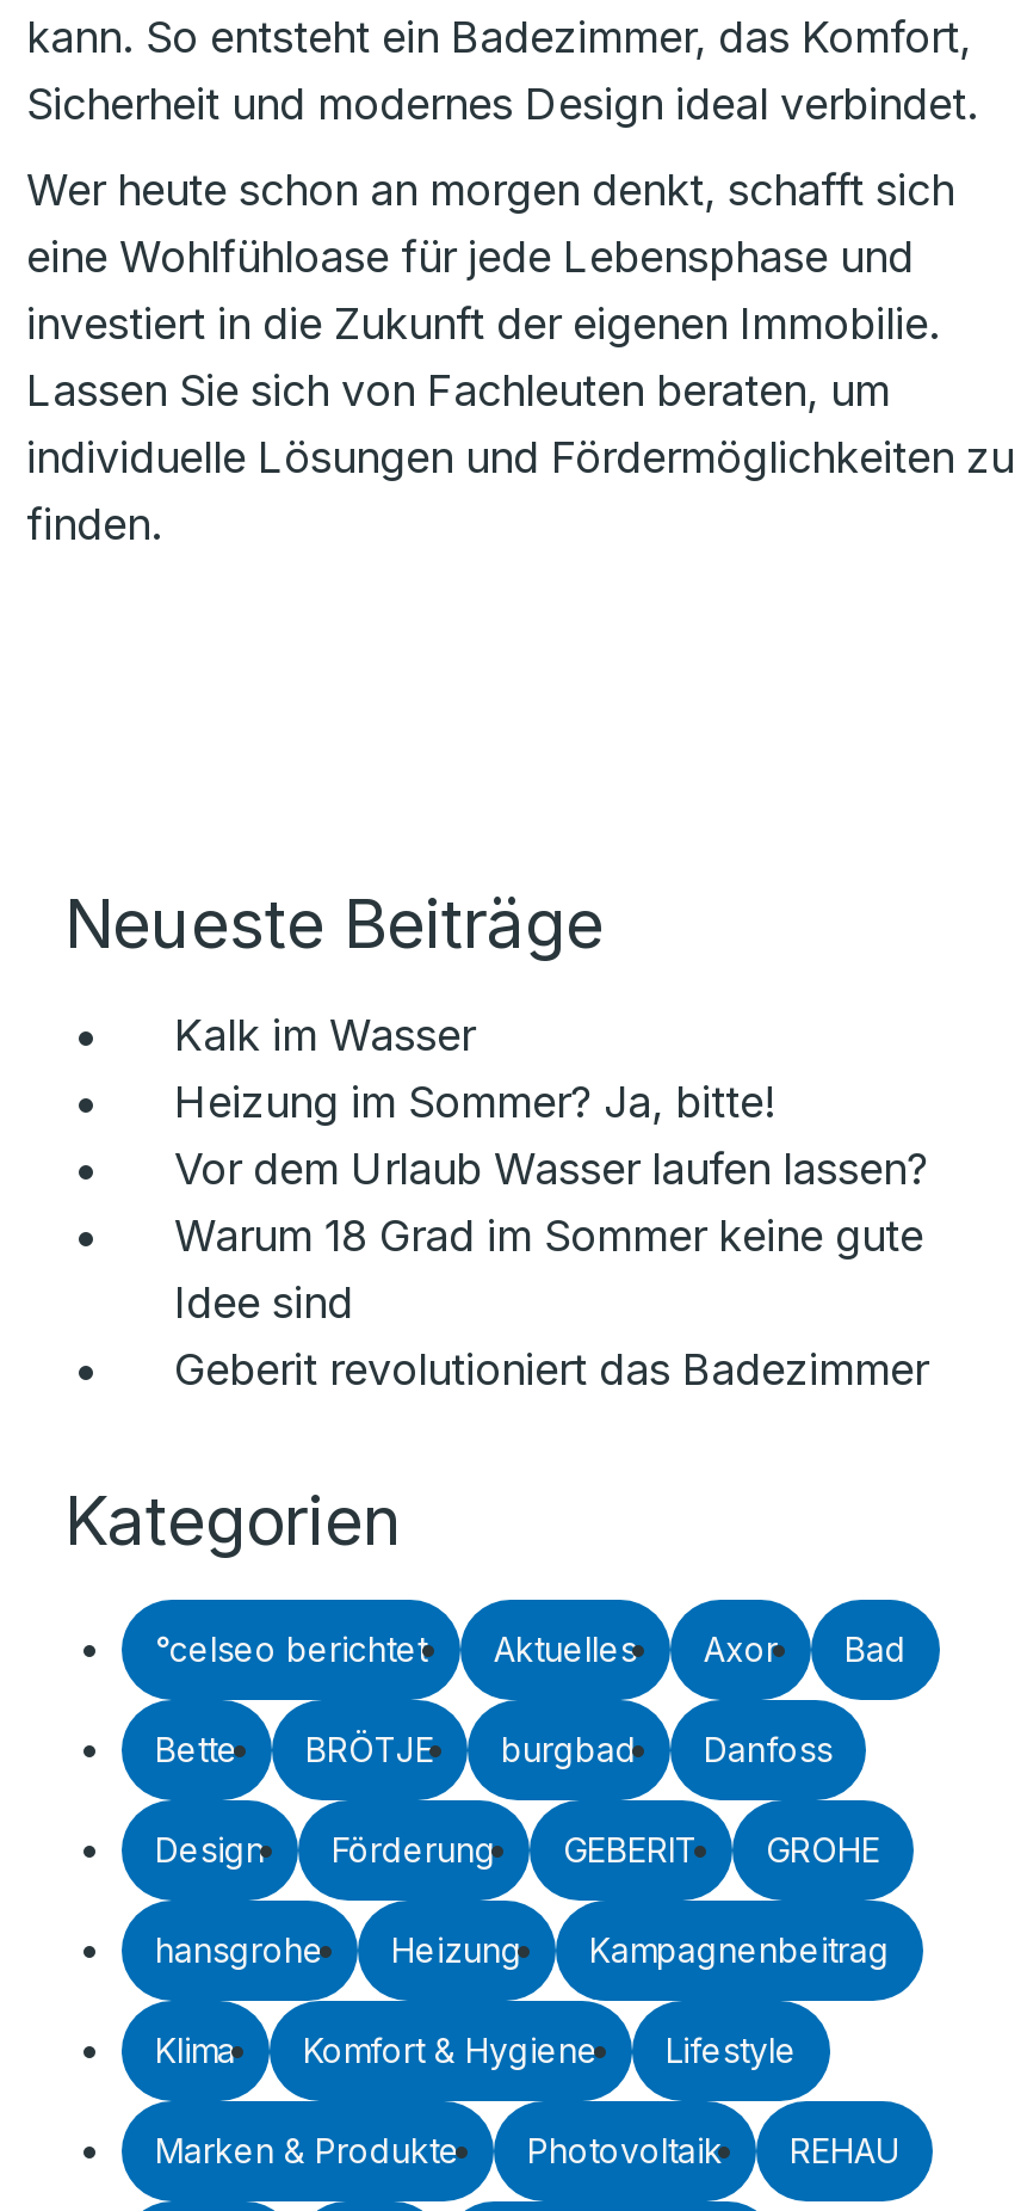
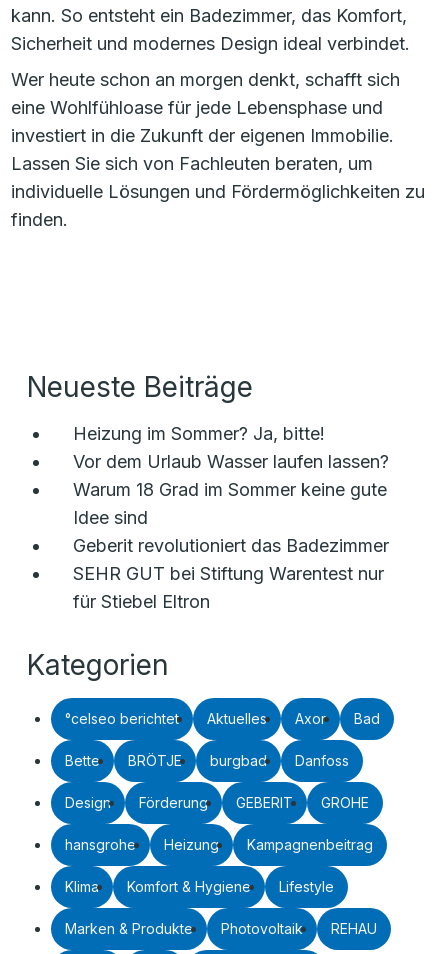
[174,1010,475,1060] Kalk im Wasser -> none
moved [174,1077,928,1394] -> [73,423,389,556]: Heizung im Sommer? Ja, bitte! | Vor dem Urlaub Wasser laufen lassen? | Warum 18 Grad im Sommer keine gute | Idee sind | Geberit revolutioniert das Badezimmer
none -> [73,563,384,612] SEHR GUT bei Stiftung Warentest nur | für Stiebel Eltron

